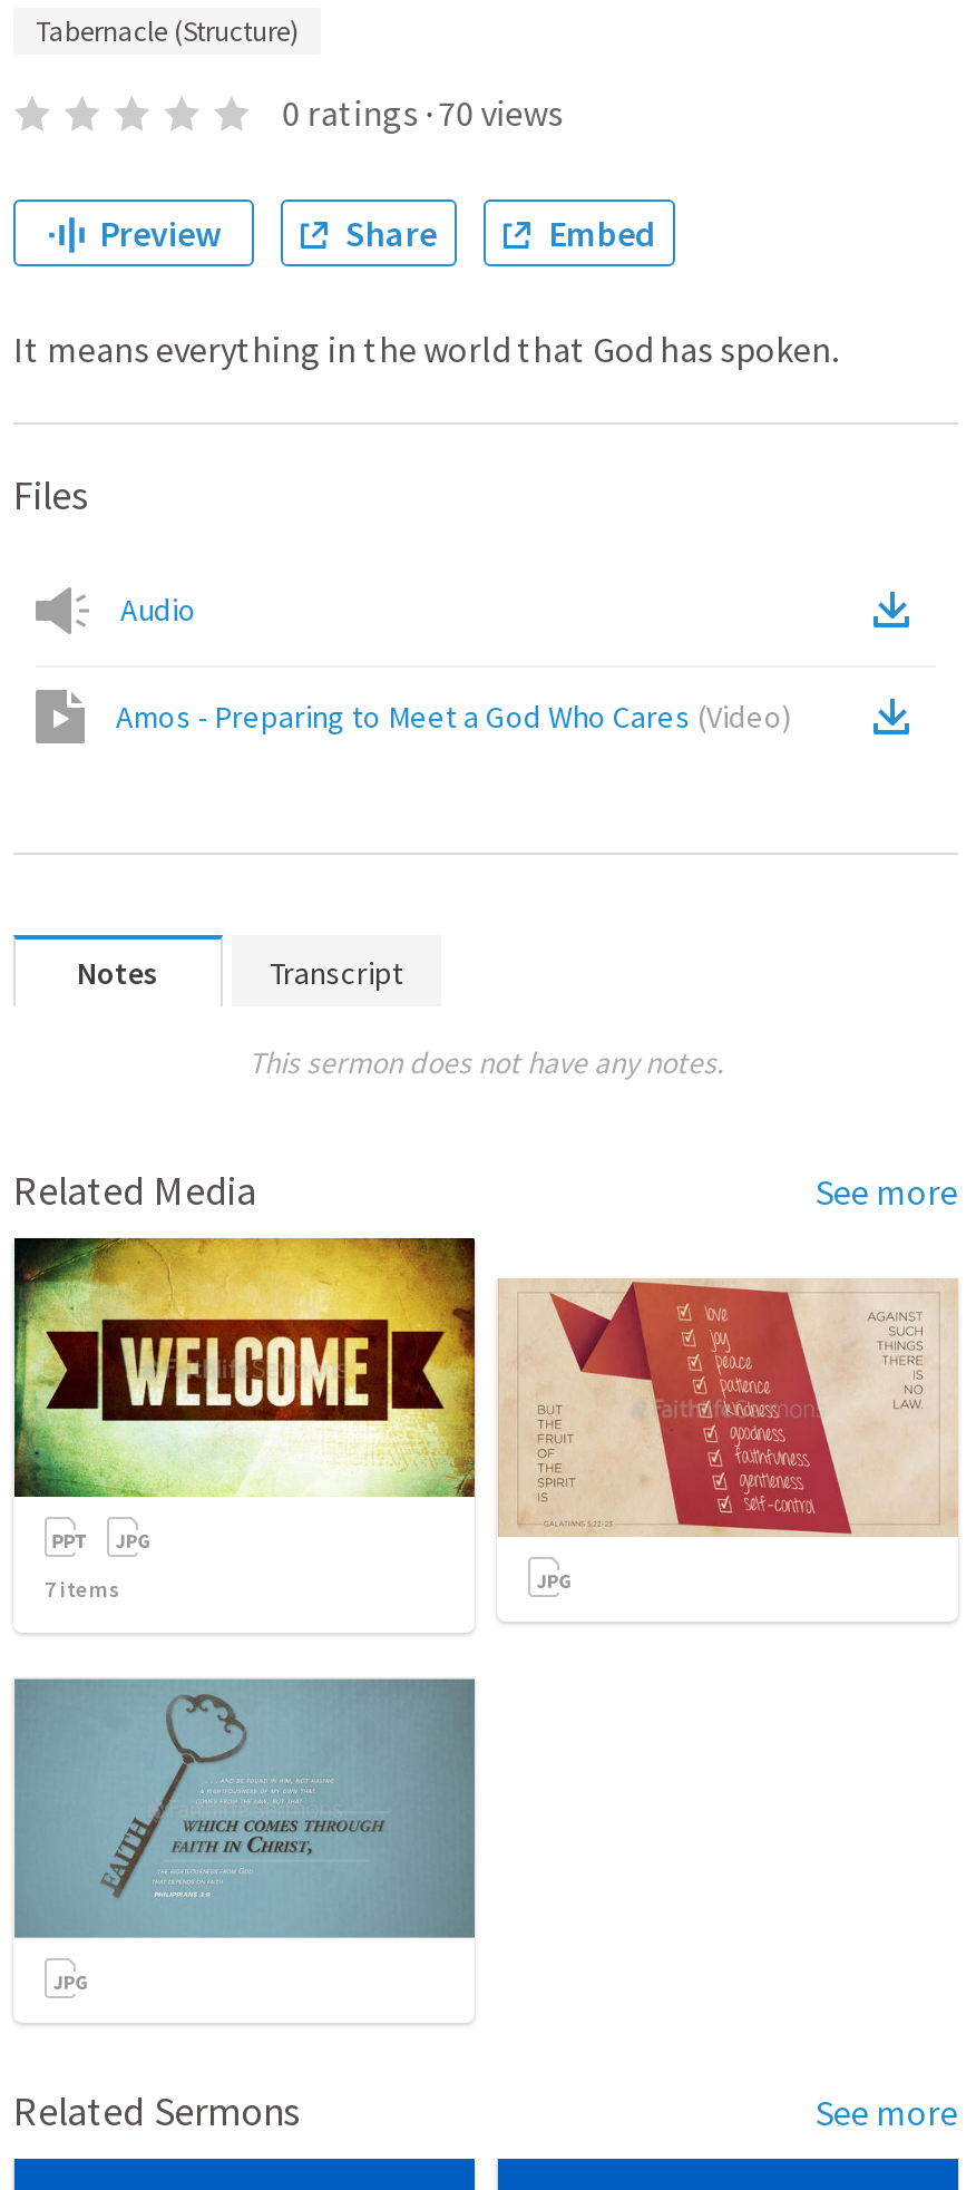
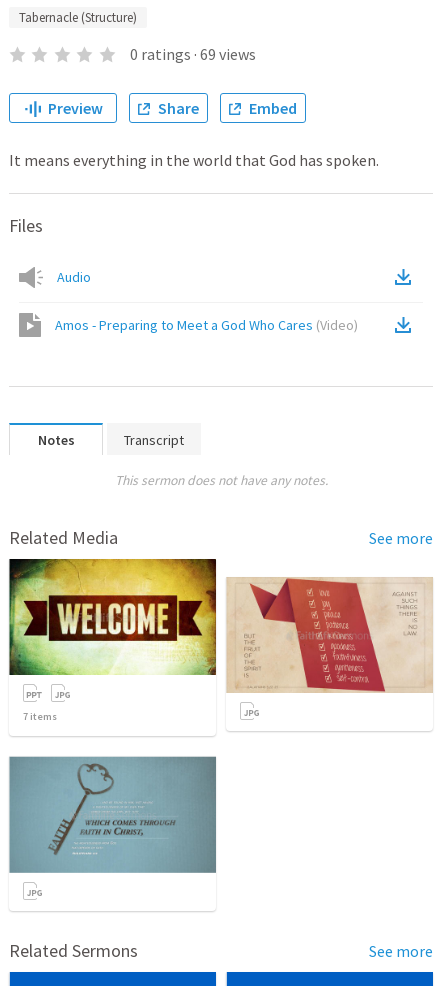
[282,90,563,135] 0 ratings · 70 views -> [130,44,256,64] 0 ratings · 69 views

